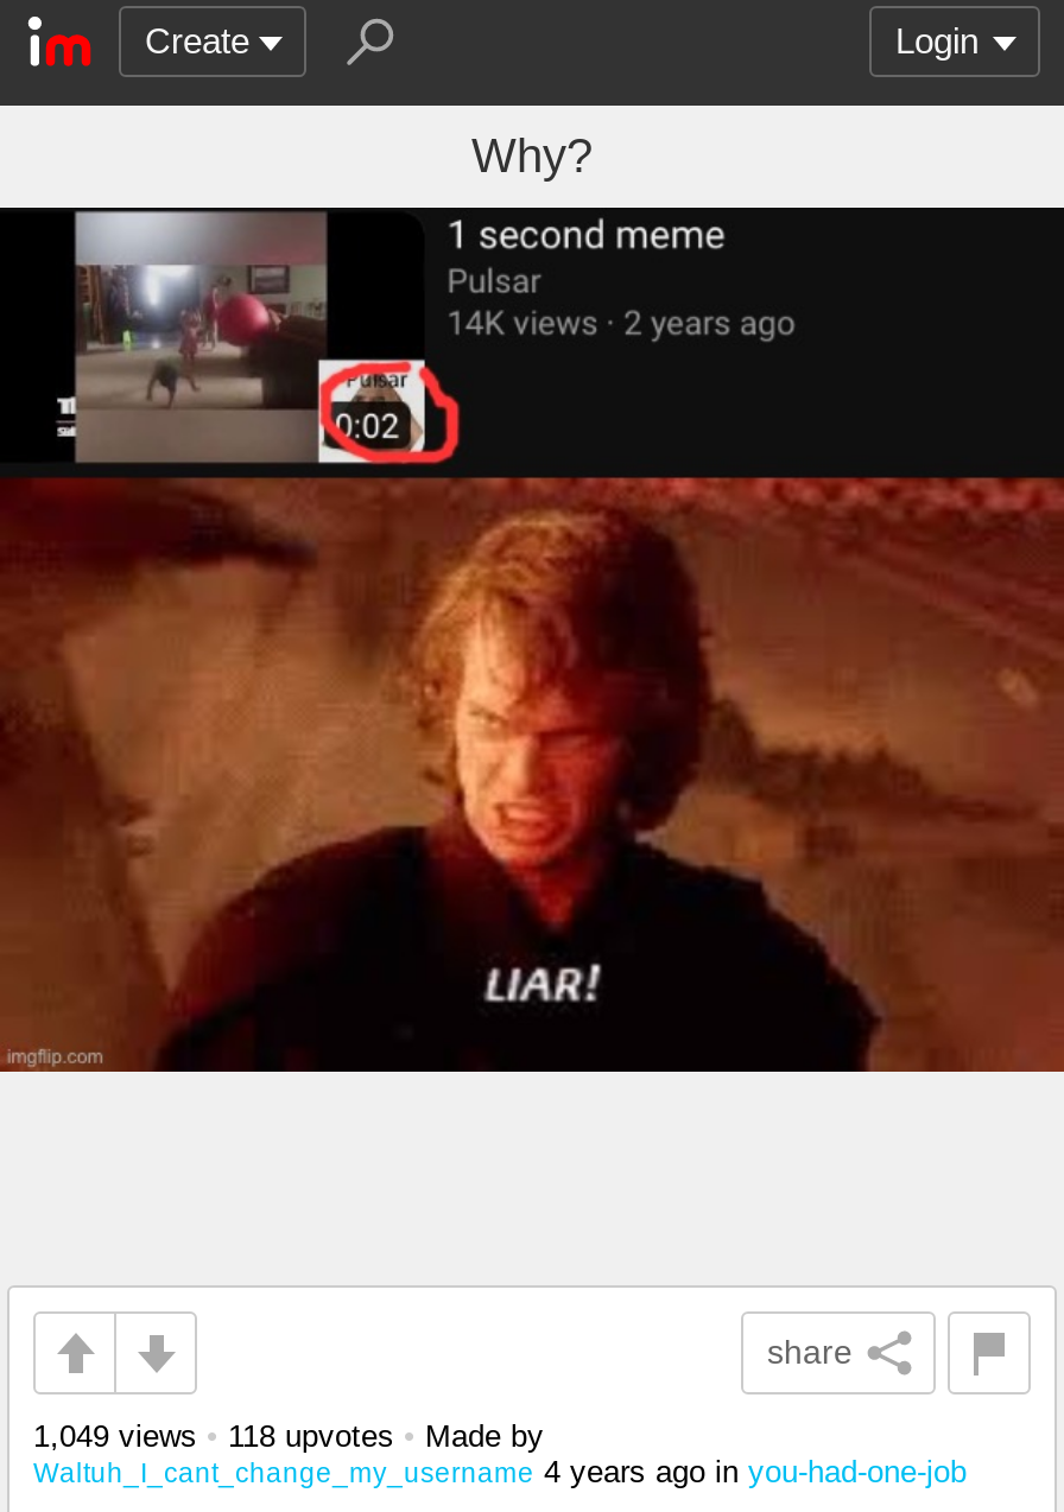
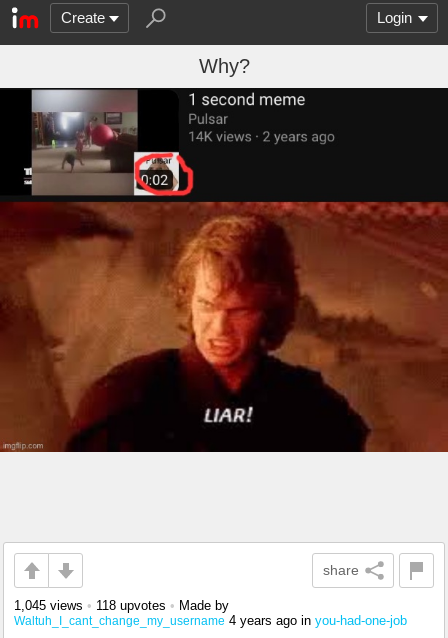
[33,1418,544,1454] 1,049 views • 118 upvotes • Made by -> [14,598,229,613] 1,045 views • 118 upvotes • Made by

